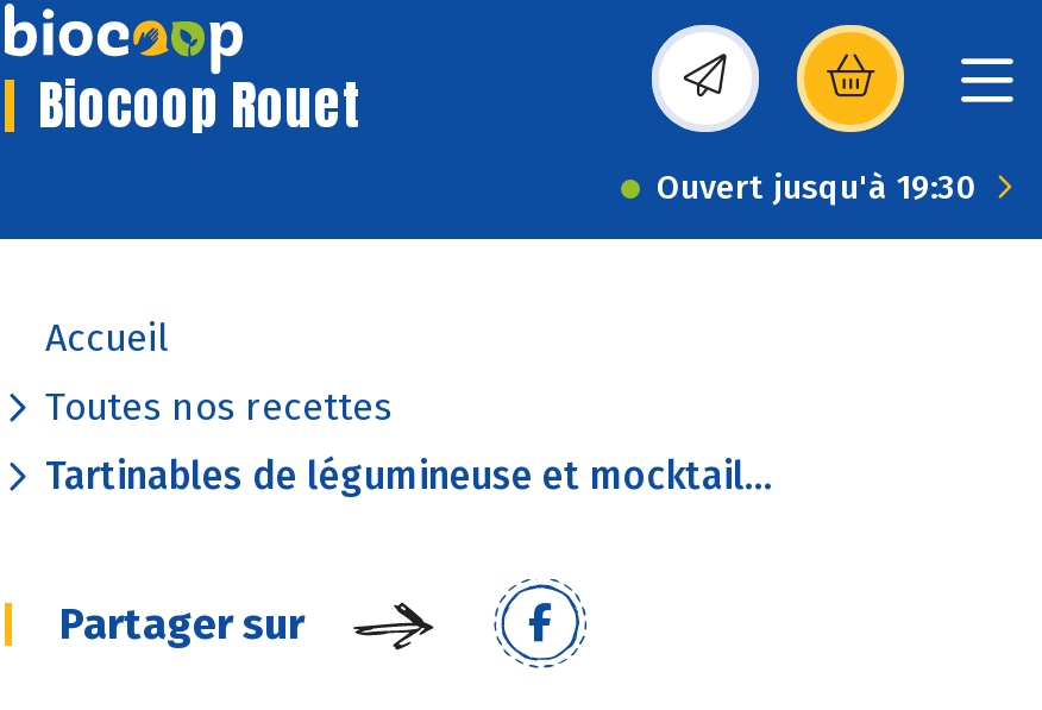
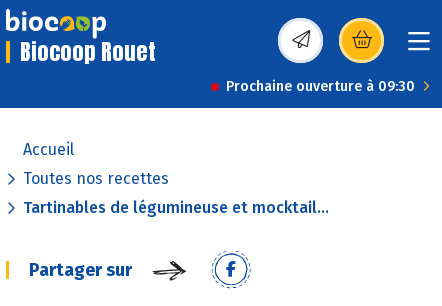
[657,168,978,208] Ouvert jusqu'à 19:30 -> [226,78,415,95] Prochaine ouverture à 09:30

